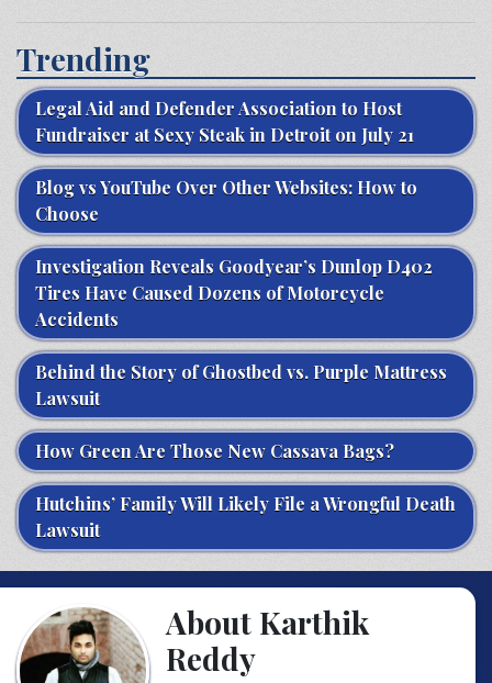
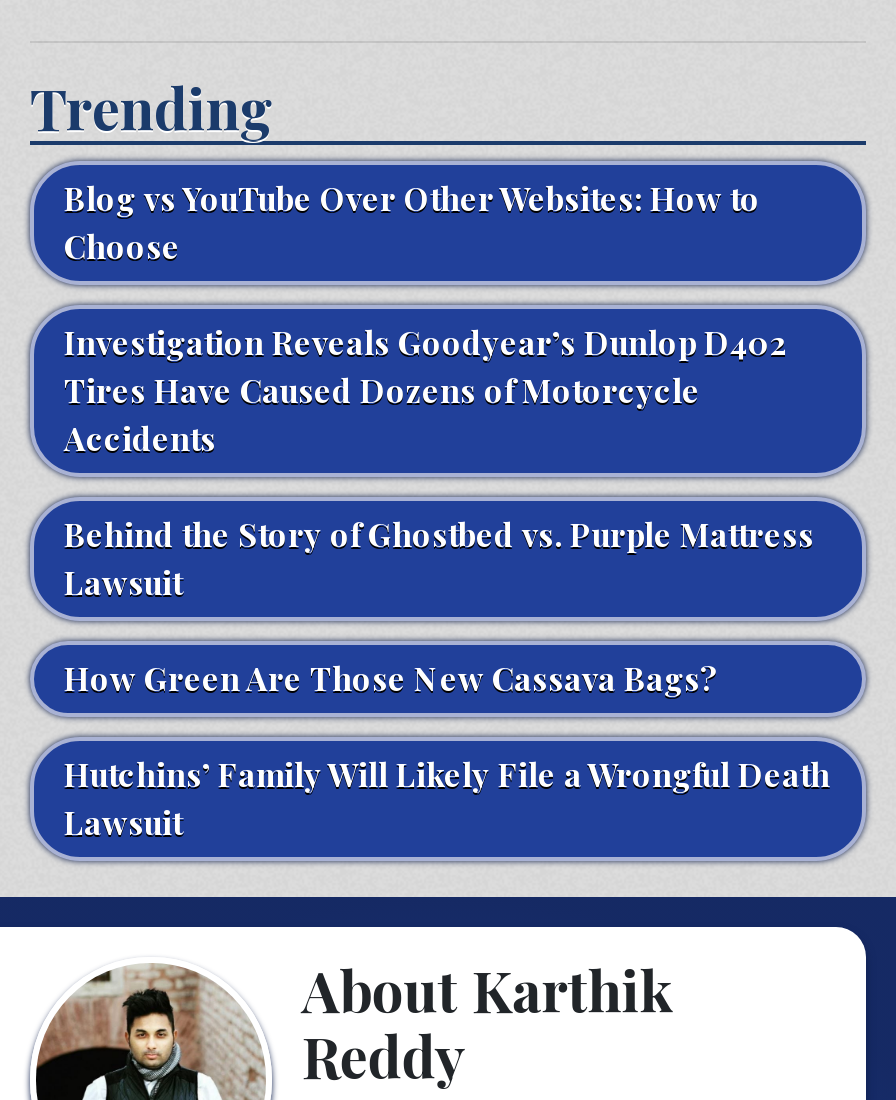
[35,97,414,146] Legal Aid and Defender Association to Host | Fundraiser at Sexy Steak in Detroit on July 21 -> none

